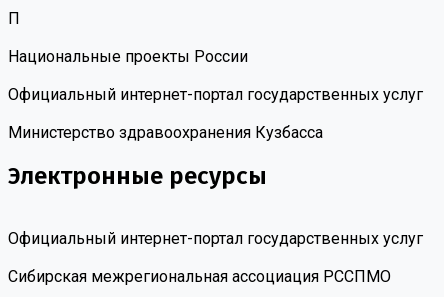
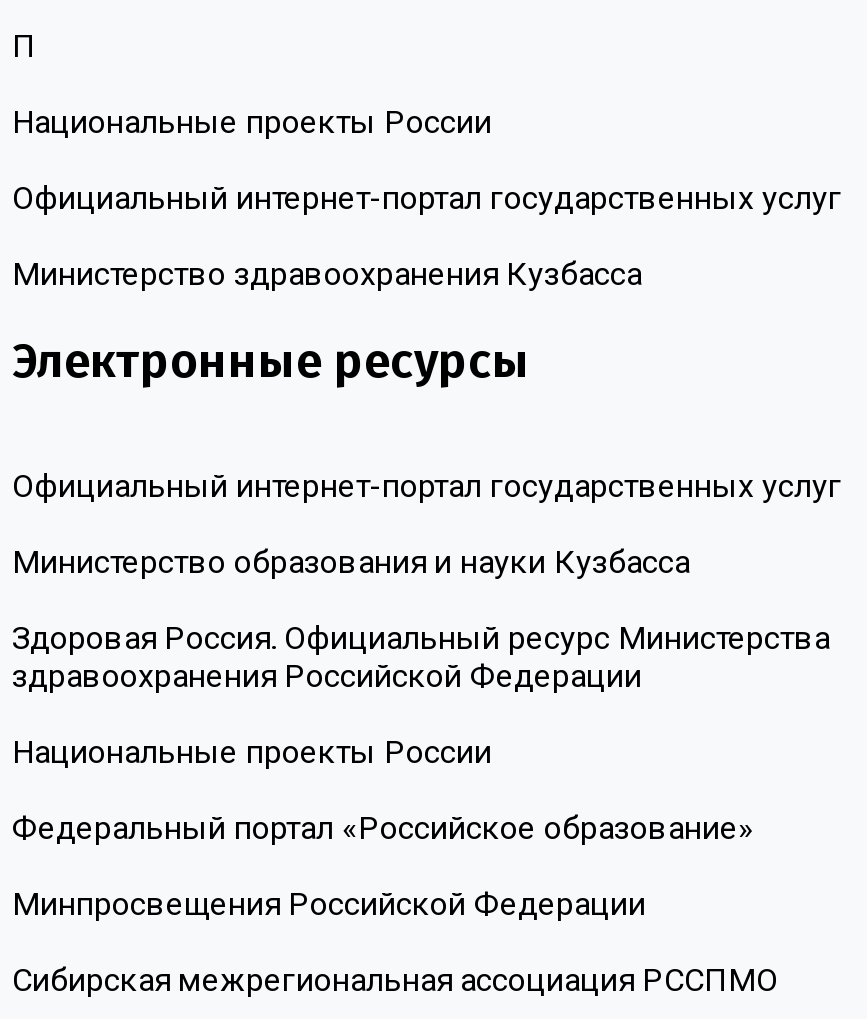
none -> [12,542,830,922] Министерство образования и науки Кузбасса | Здоровая Россия. Официальный ресурс Министерства | здравоохранения Российской Федерации | Национальные проекты России | Федеральный портал «Российское образование» | Минпросвещения Российской Федерации

